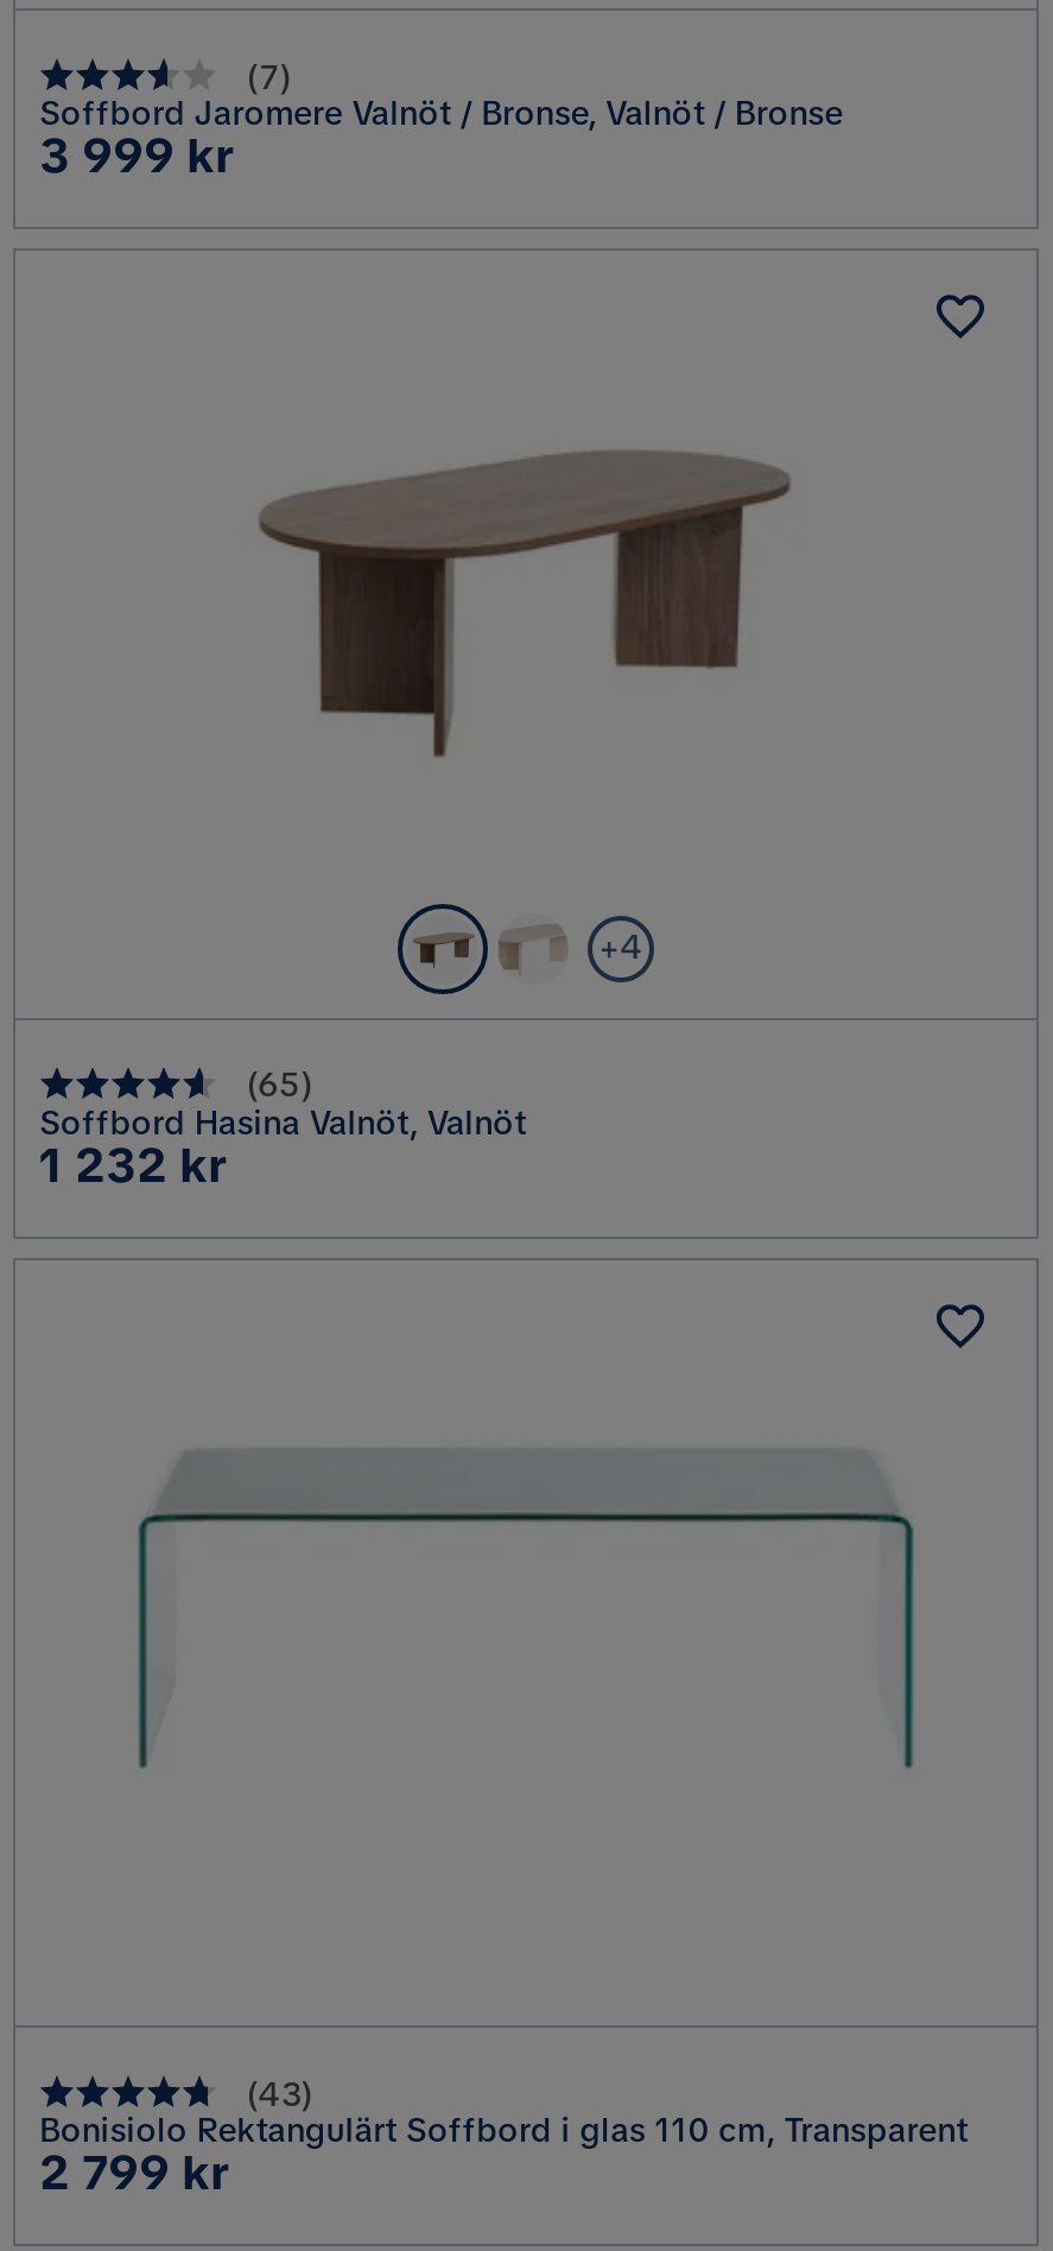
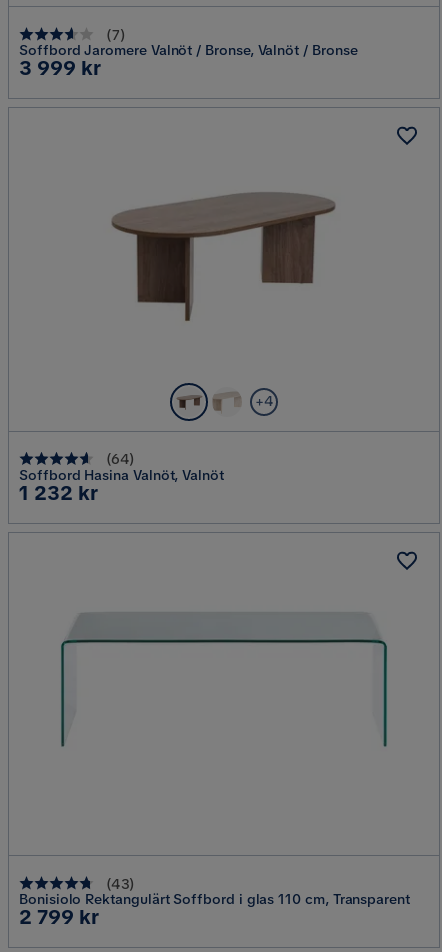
[246,1063,315,1106] (65) -> [106,450,135,468] (64)

